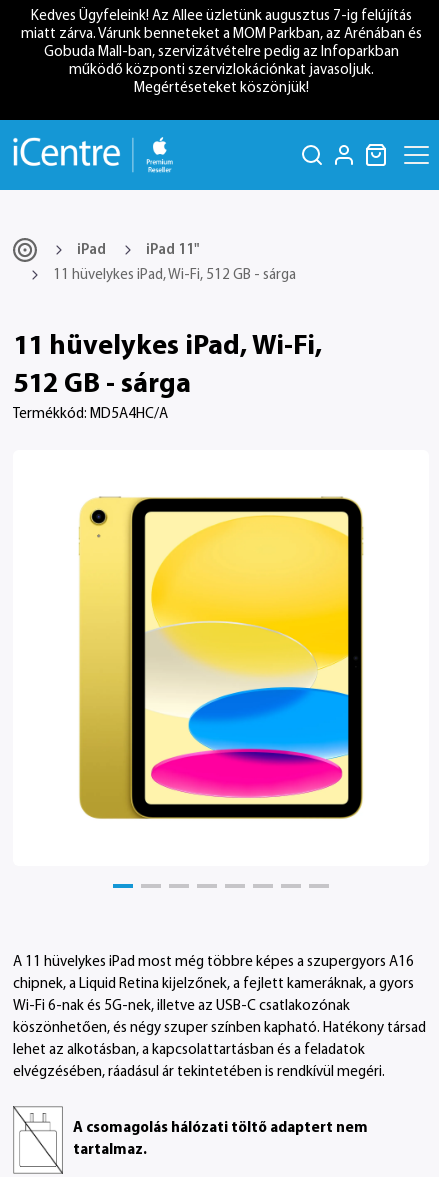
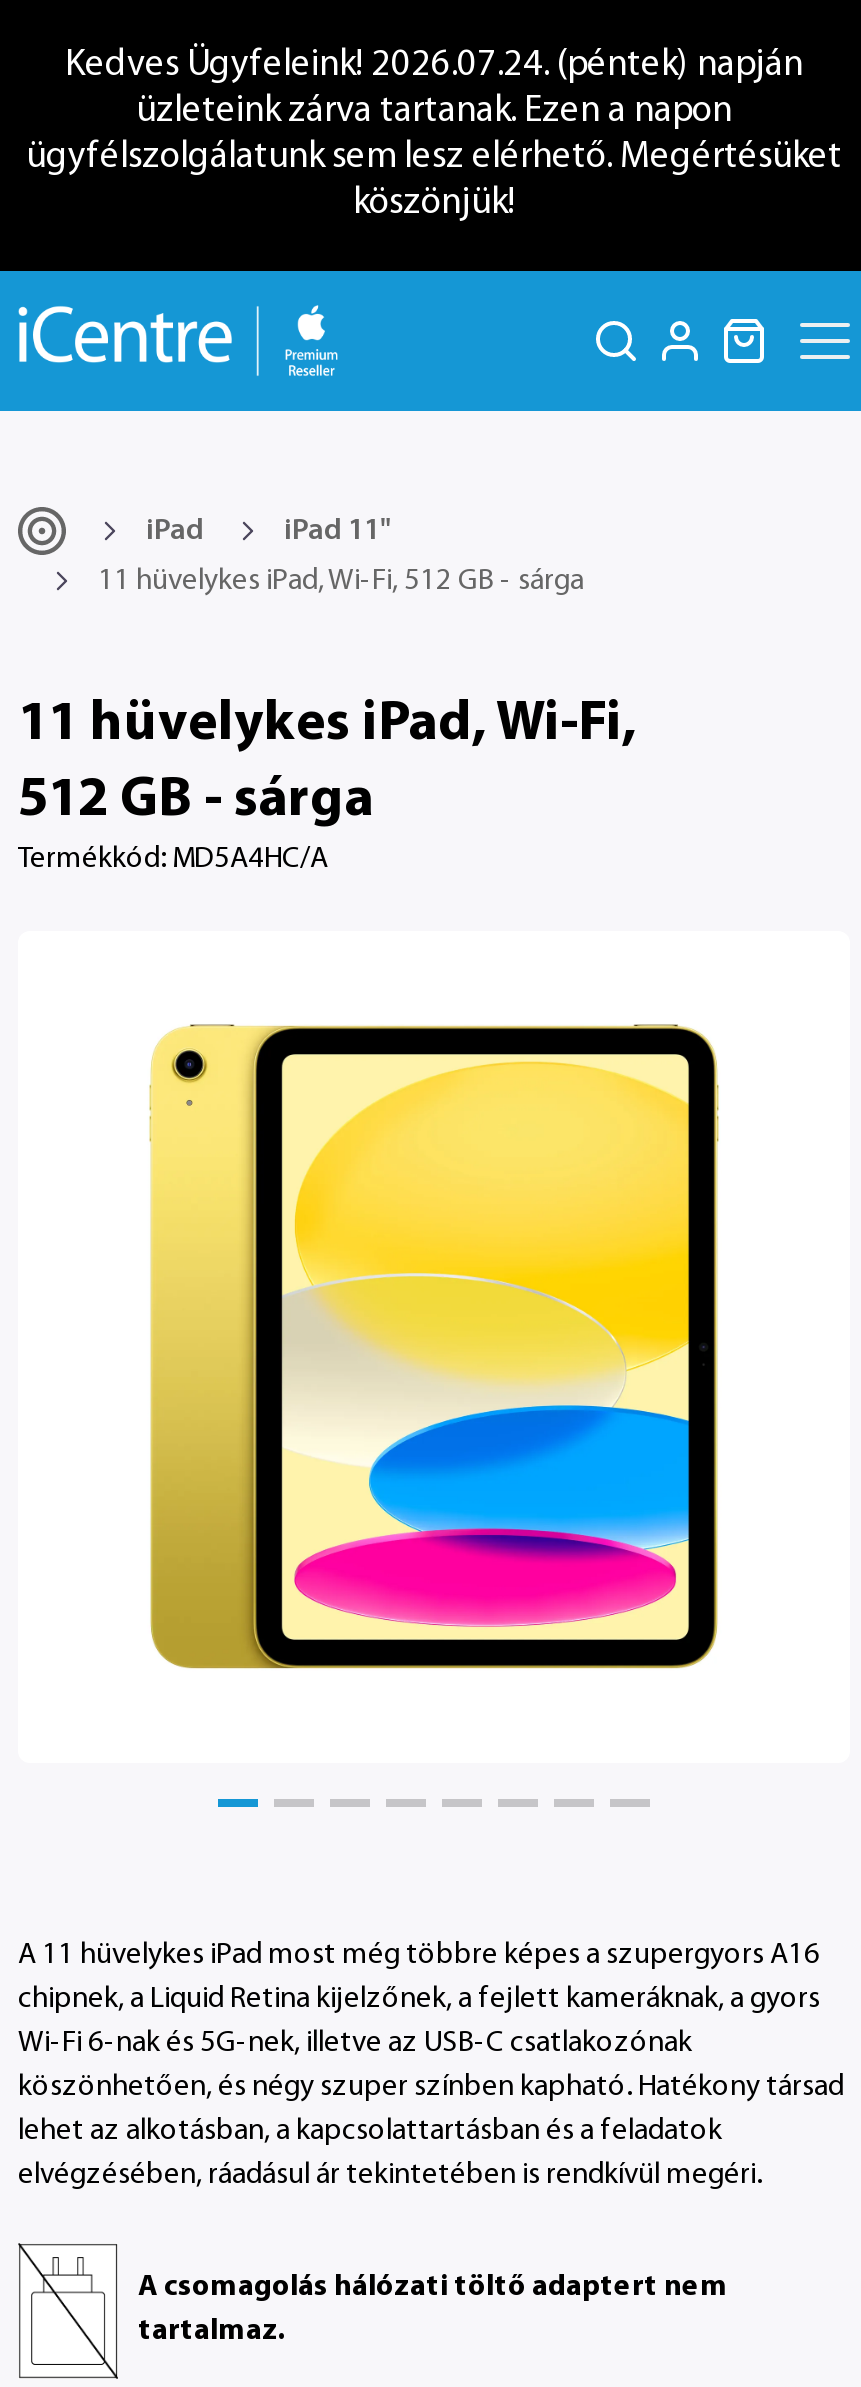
[20,9,421,96] Kedves Ügyfeleink! Az Allee üzletünk augusztus 7-ig felújítás | miatt zárva. Várunk benneteket a MOM Parkban, az Arénában és | Gobuda Mall-ban, szervizátvételre pedig az Infoparkban | működő központi szervizlokációnkat javasoljuk. | Megértéseteket köszönjük! -> [26,47,842,223] Kedves Ügyfeleink! 2026.07.24. (péntek) napján | üzleteink zárva tartanak. Ezen a napon | ügyfélszolgálatunk sem lesz elérhető. Megértésüket | köszönjük!

